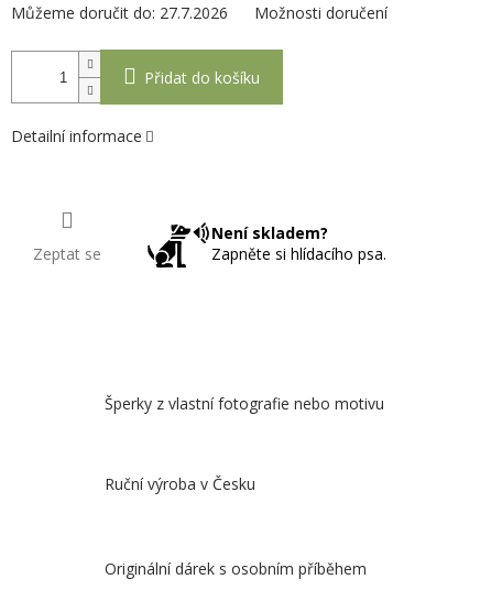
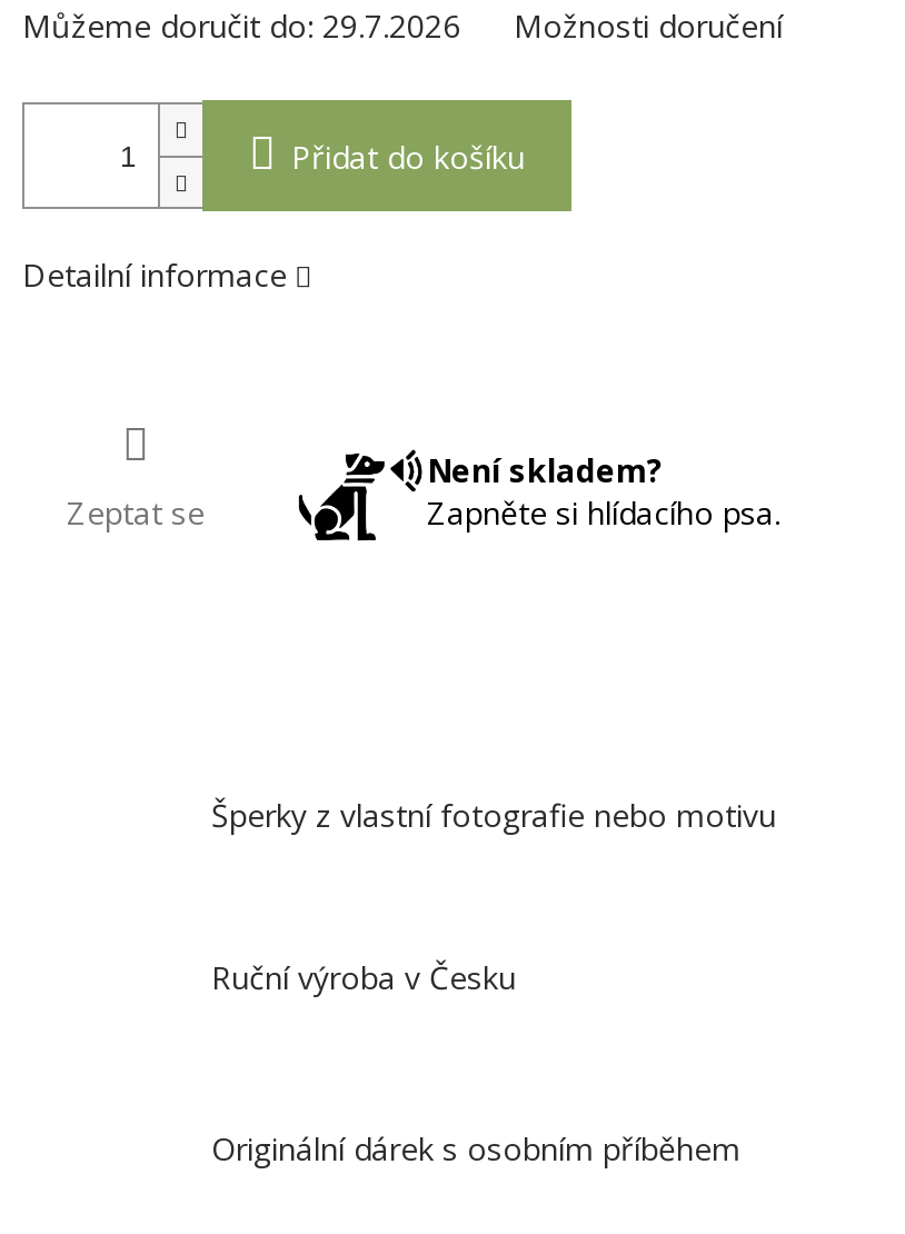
[11,3,228,24] Můžeme doručit do: 27.7.2026 -> [22,5,460,48] Můžeme doručit do: 29.7.2026

